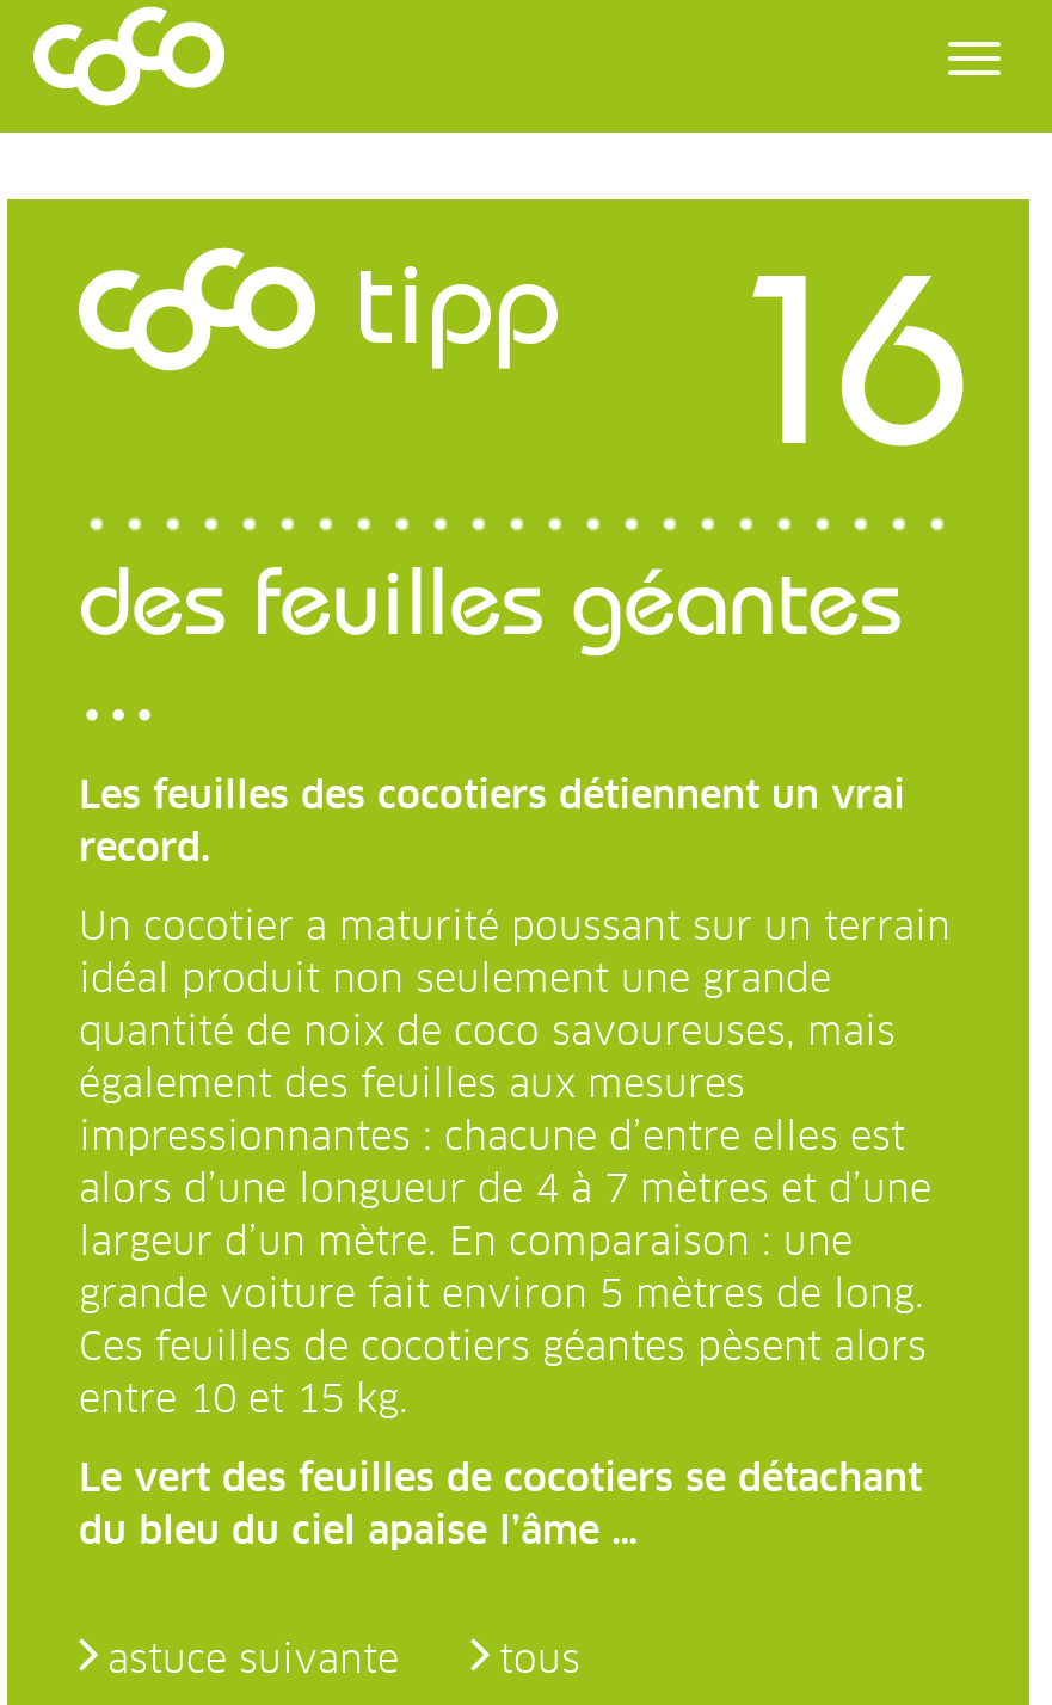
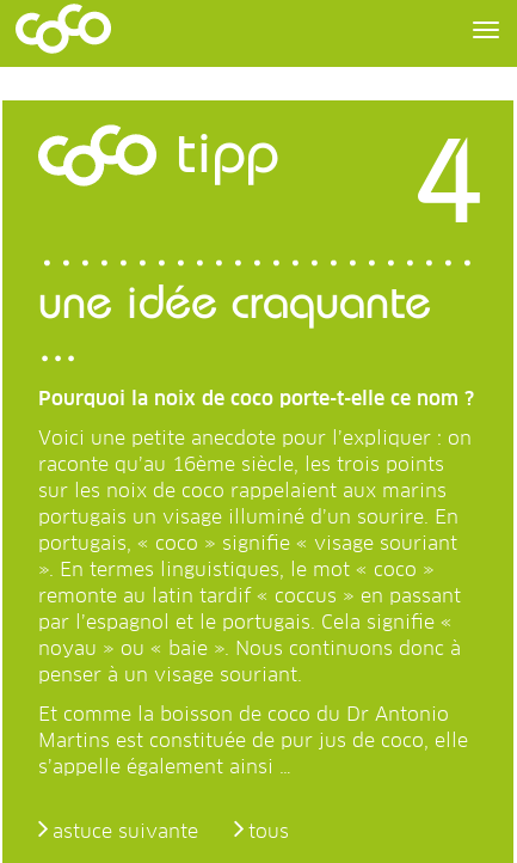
[79,218,946,655] 16 | des feuilles géantes -> [38,110,472,329] 4 | une idée craquante
[79,777,905,868] Les feuilles des cocotiers détiennent un vrai | record. -> [38,390,474,409] Pourquoi la noix de coco porte-t-elle ce nom ?
[79,909,951,1420] Un cocotier a maturité poussant sur un terrain | idéal produit non seulement une grande | quantité de noix de coco savoureuses, mais | également des feuilles aux mesures | impressionnantes : chacune d’entre elles est | alors d’une longueur de 4 à 7 mètres et d’une | largeur d’un mètre. En comparaison : une | grande voiture fait environ 5 mètres de long. | Ces feuilles de cocotiers géantes pèsent alors | entre 10 et 15 kg. -> [38,429,472,685] Voici une petite anecdote pour l’expliquer : on | raconte qu’au 16ème siècle, les trois points | sur les noix de coco rappelaient aux marins | portugais un visage illuminé d’un sourire. En | portugais, « coco » signifie « visage souriant | ». En termes linguistiques, le mot « coco » | remonte au latin tardif « coccus » en passant | par l’espagnol et le portugais. Cela signifie « | noyau » ou « baie ». Nous continuons donc à | penser à un visage souriant.
[79,1460,922,1551] Le vert des feuilles de cocotiers se détachant | du bleu du ciel apaise l’âme … -> [38,705,468,777] Et comme la boisson de coco du Dr Antonio | Martins est constituée de pur jus de coco, elle | s’appelle également ainsi …

